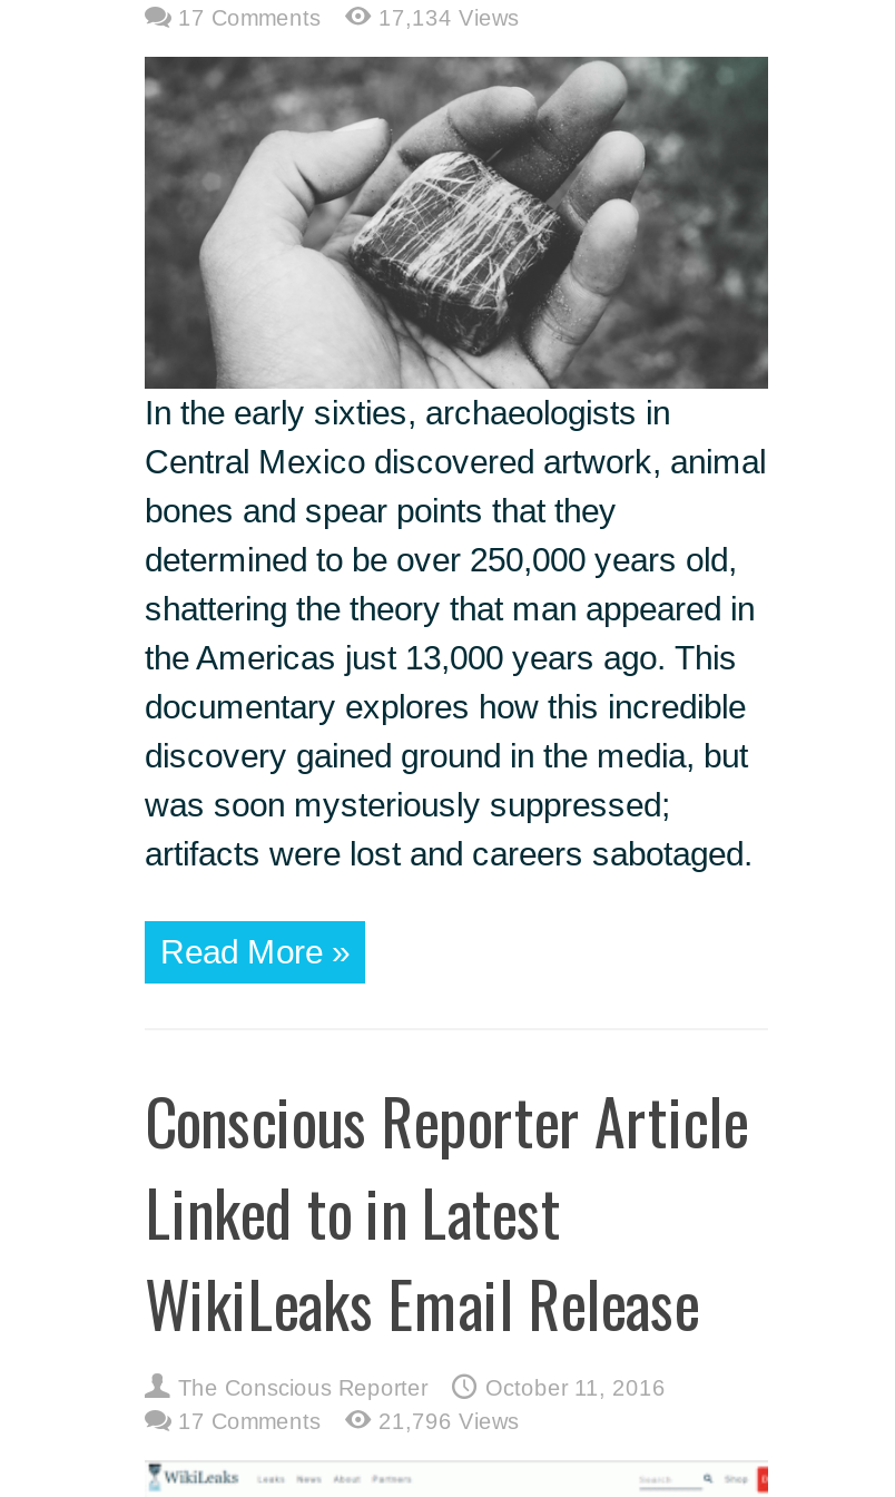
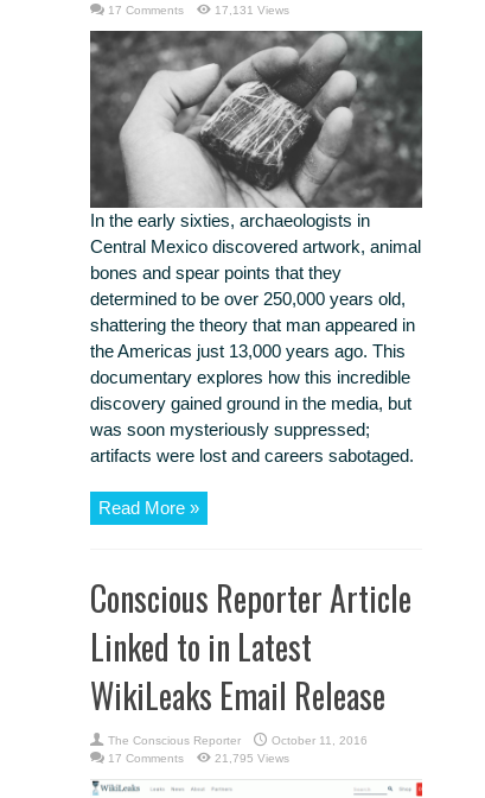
[378,6,519,30] 17,134 Views -> [215,3,289,16] 17,131 Views
[378,1409,519,1434] 21,796 Views -> [215,751,289,764] 21,795 Views

